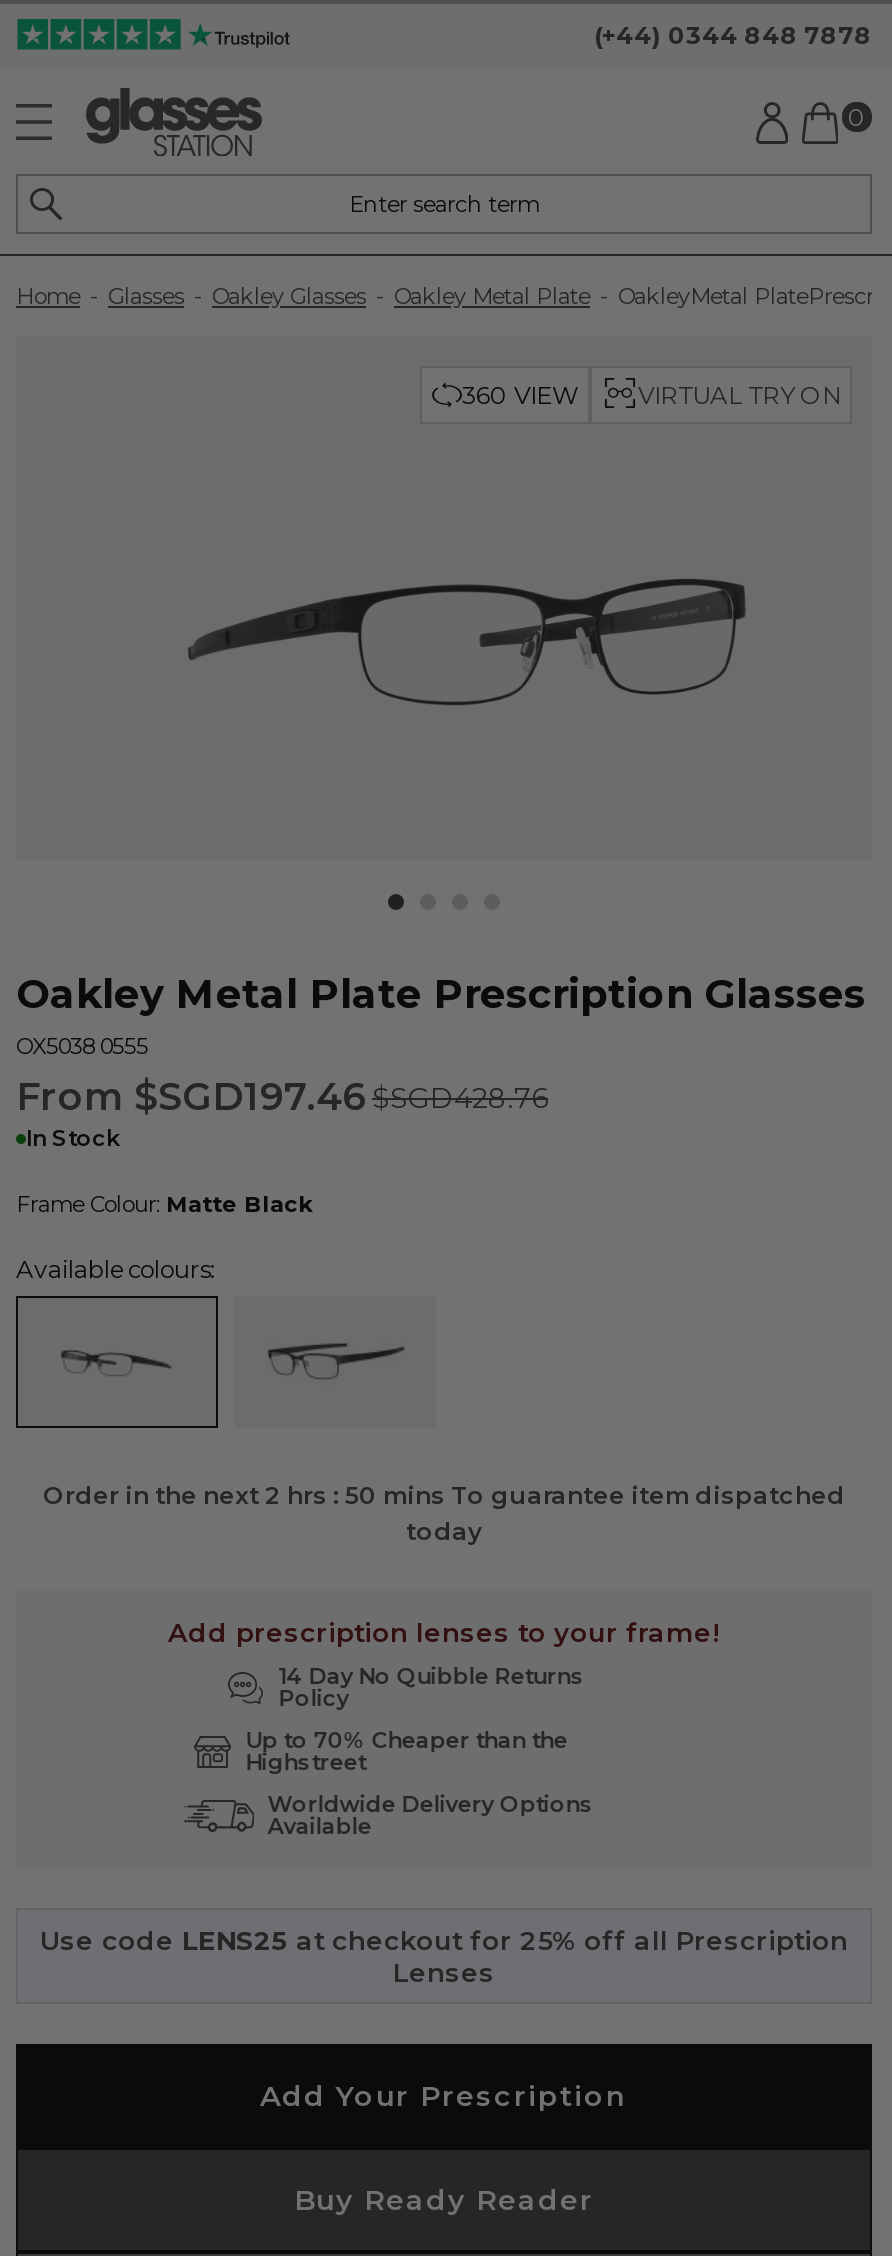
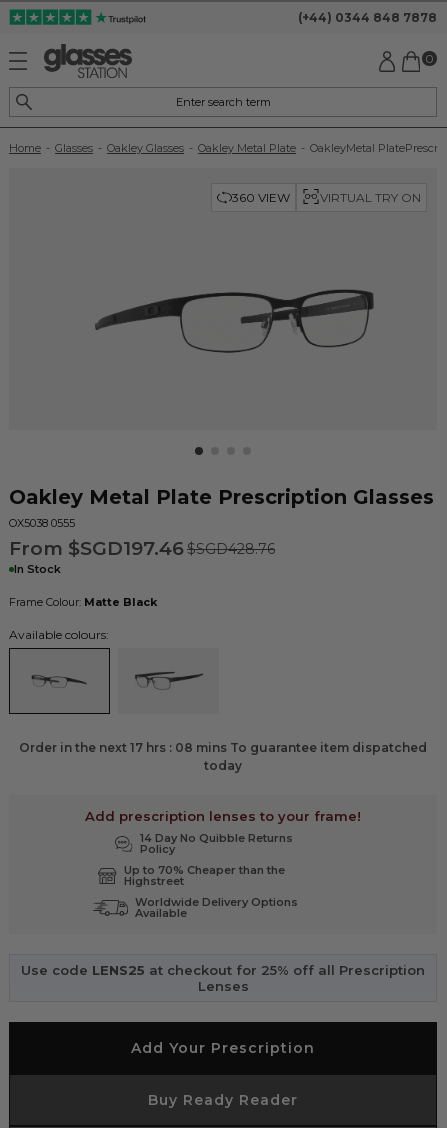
[43,1480,845,1510] Order in the next 2 hrs : 50 mins To guarantee item dispatched -> [19,740,427,755] Order in the next 17 hrs : 08 mins To guarantee item dispatched

